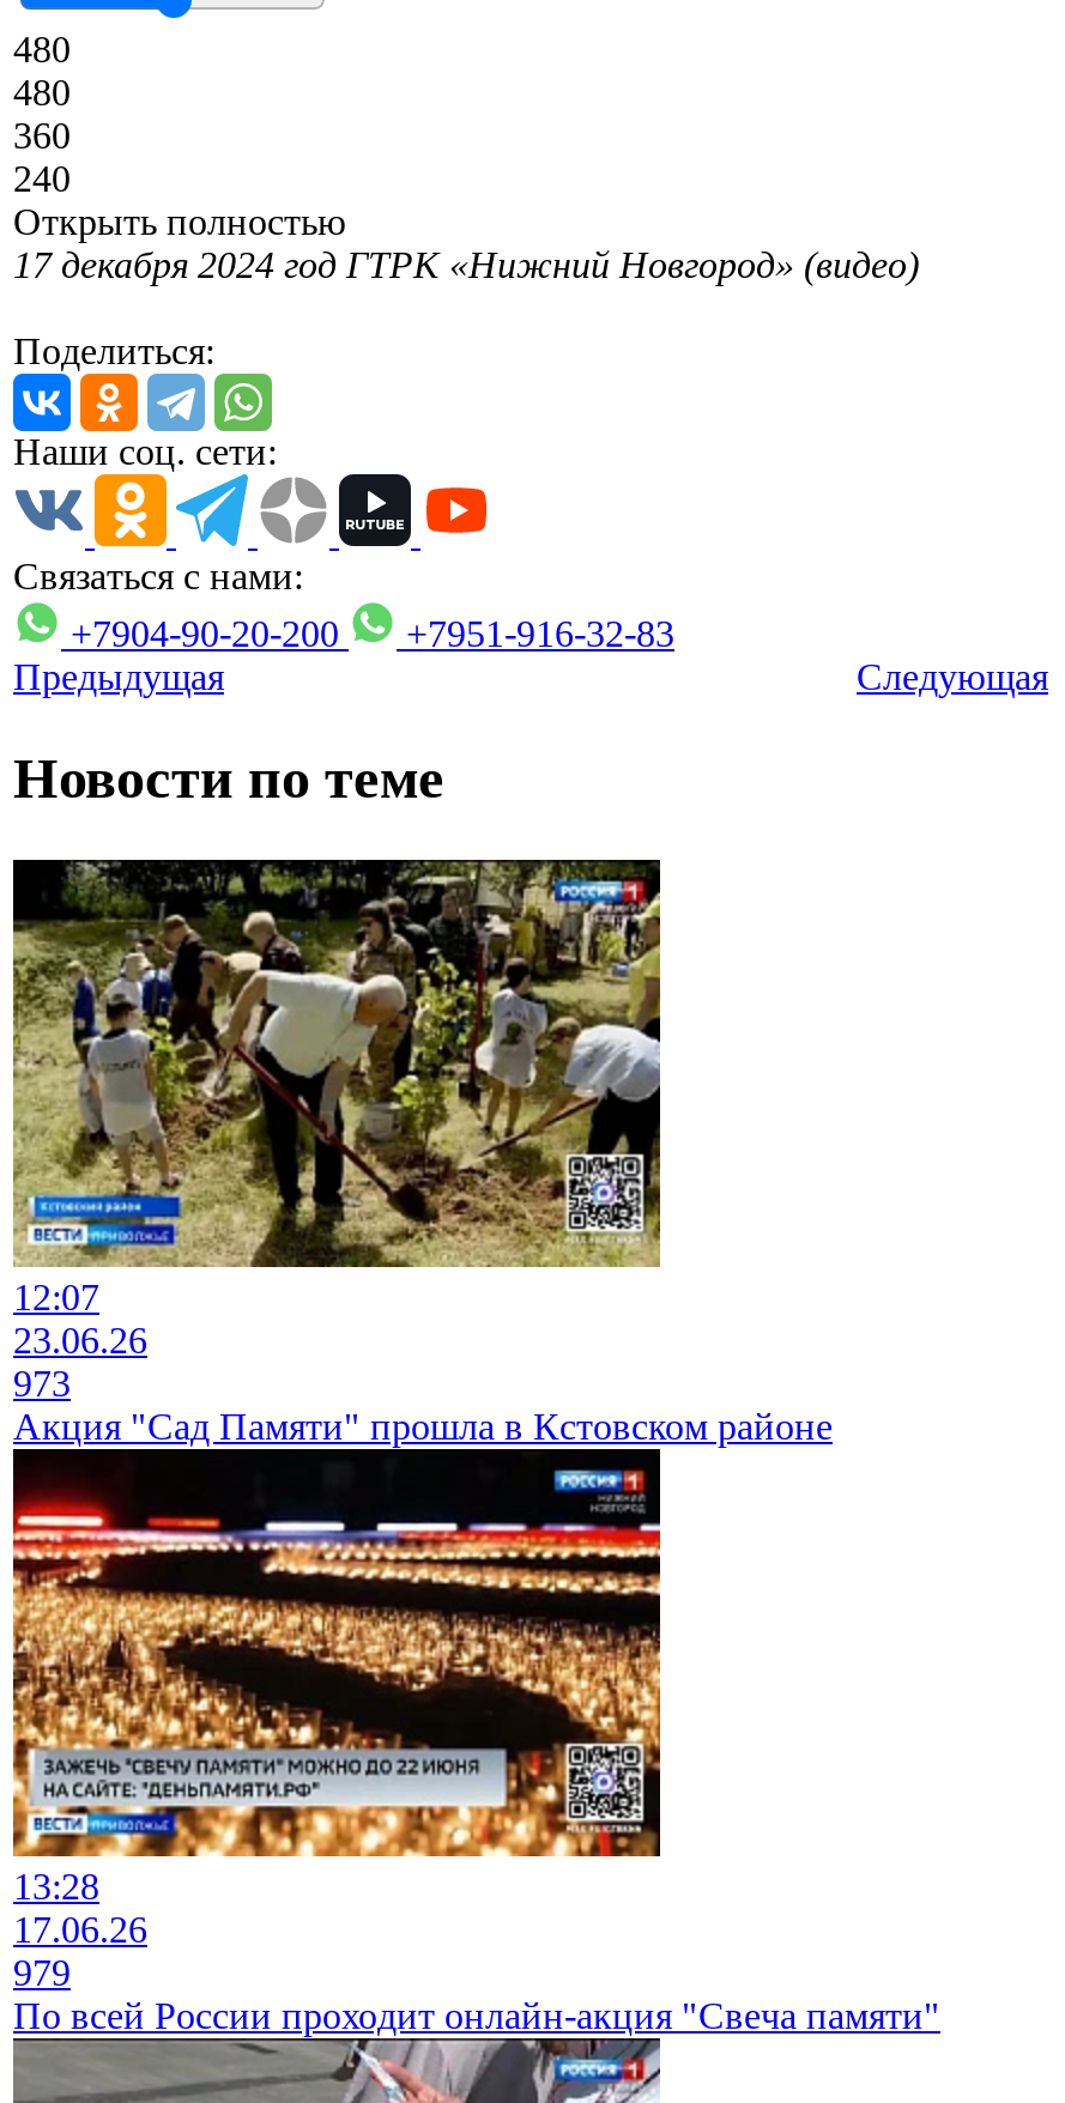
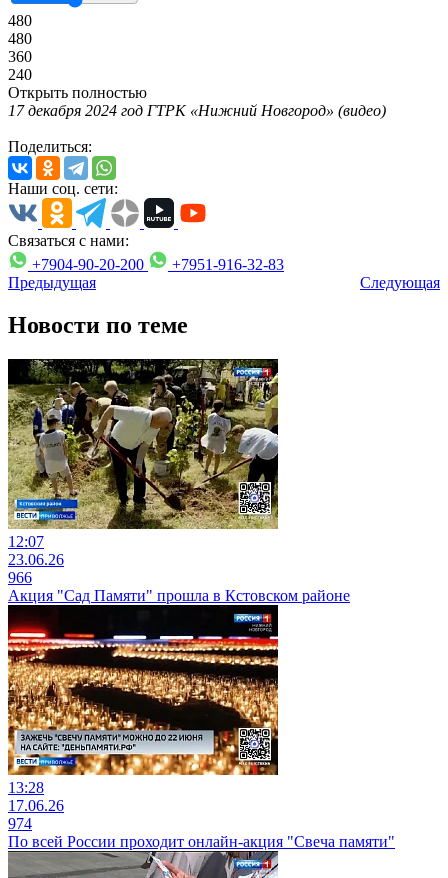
[13,1362,71,1403] 973 -> [8,569,32,586] 966
[13,1951,71,1992] 979 -> [8,815,32,832] 974

